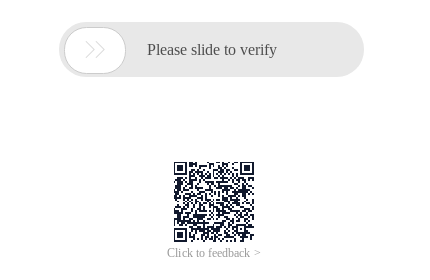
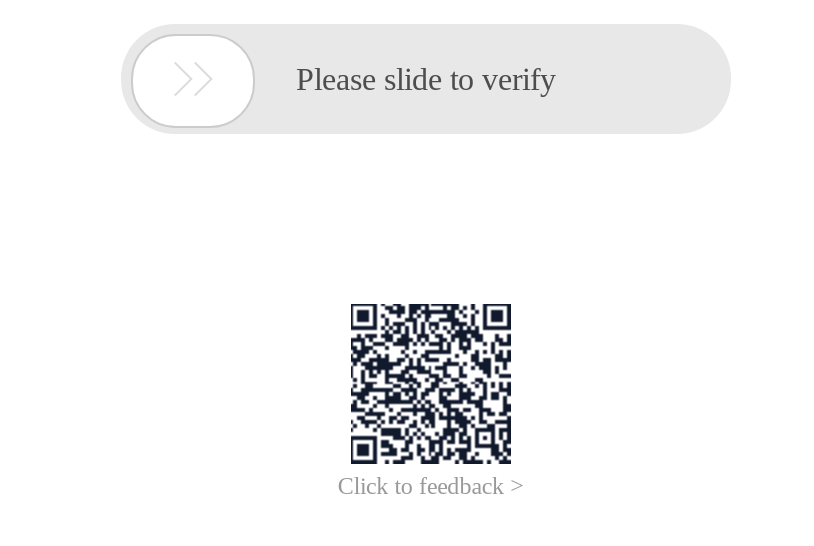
[174,161,255,243] [image] -> [349,302,513,466] [image]

